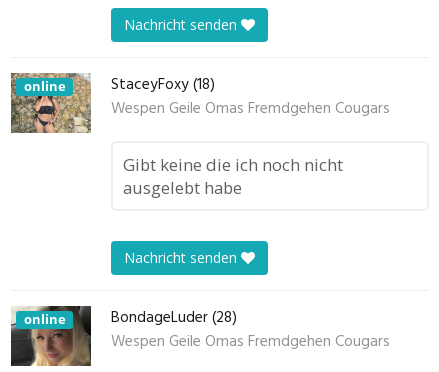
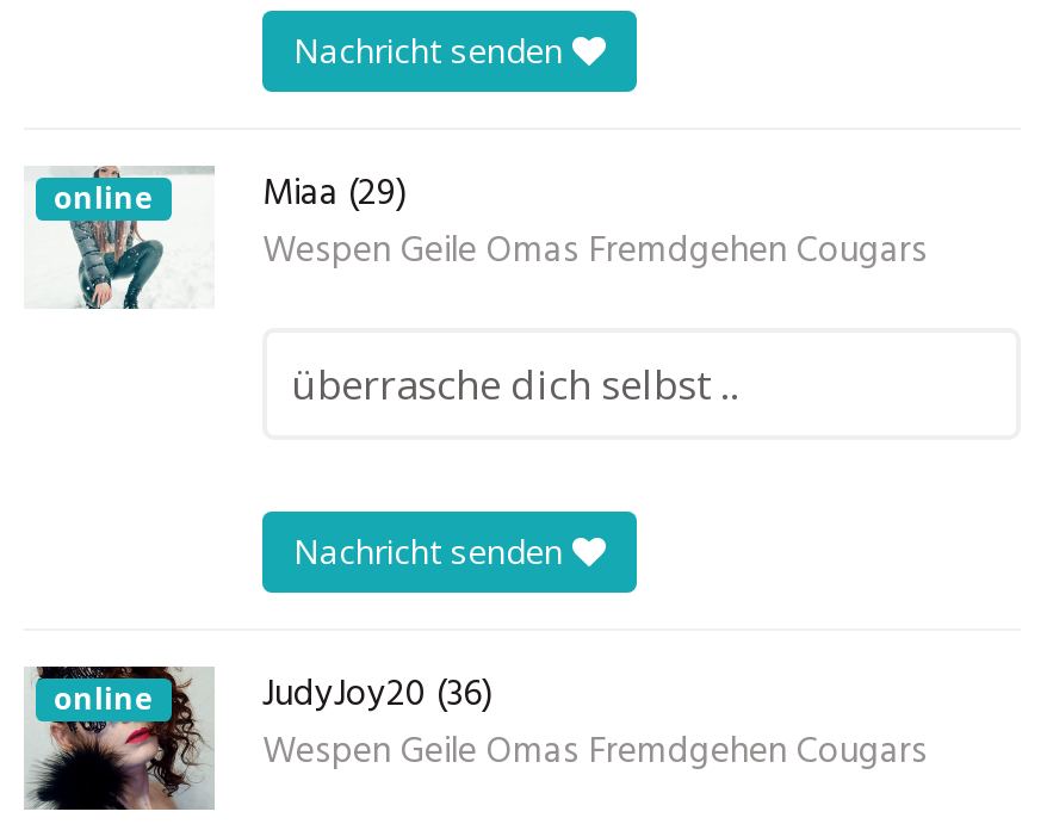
[10,72,215,134] [image] | StaceyFoxy (18) -> [24,166,408,311] [image] | Miaa (29)
[123,153,343,199] Gibt keine die ich noch nicht | ausgelebt habe -> [291,357,739,411] überrasche dich selbst ..
[10,305,237,367] [image] | BondageLuder (28) -> [24,664,494,812] [image] | JudyJoy20 (36)

